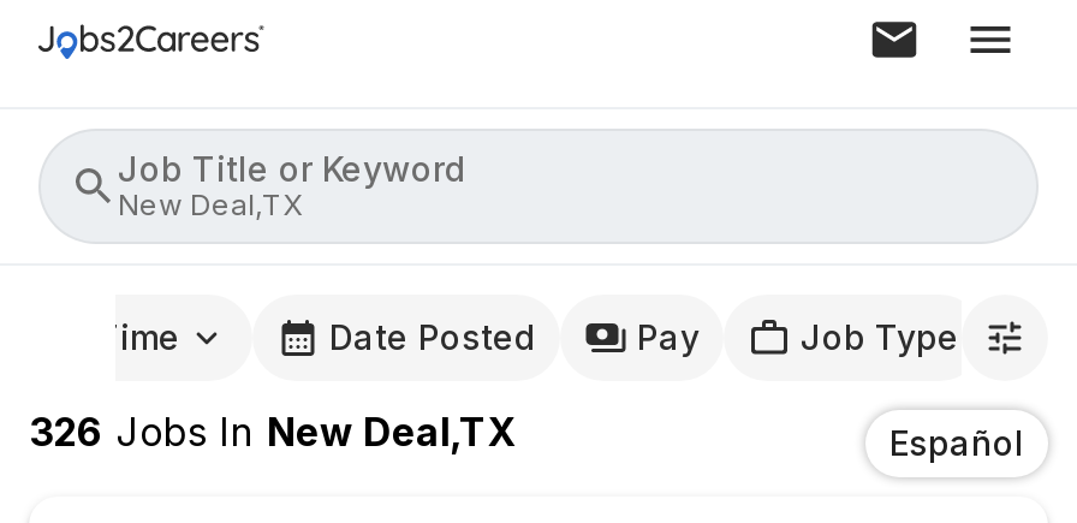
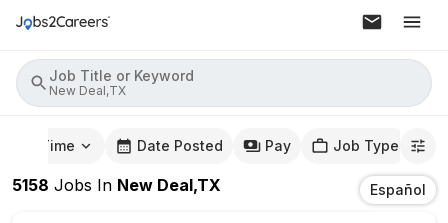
[29,408,517,456] 326 Jobs In New Deal,TX -> [12,175,221,195] 5158 Jobs In New Deal,TX

